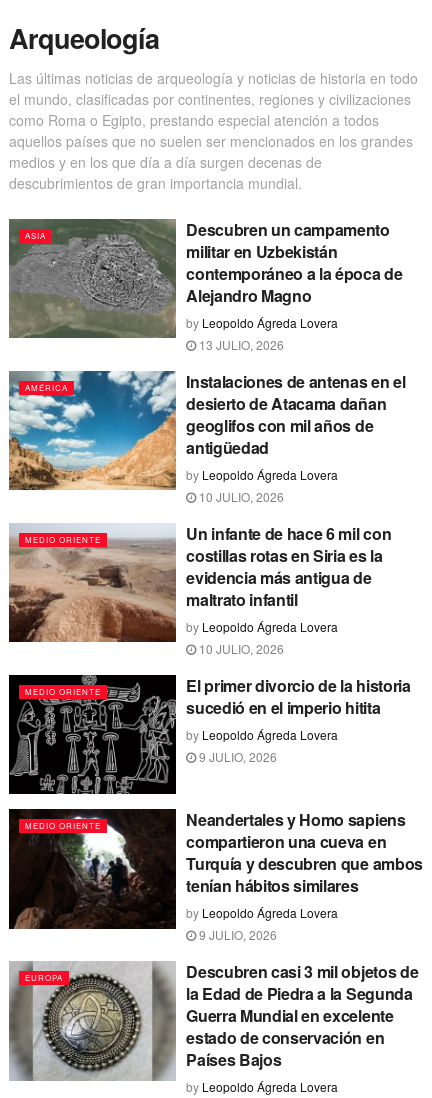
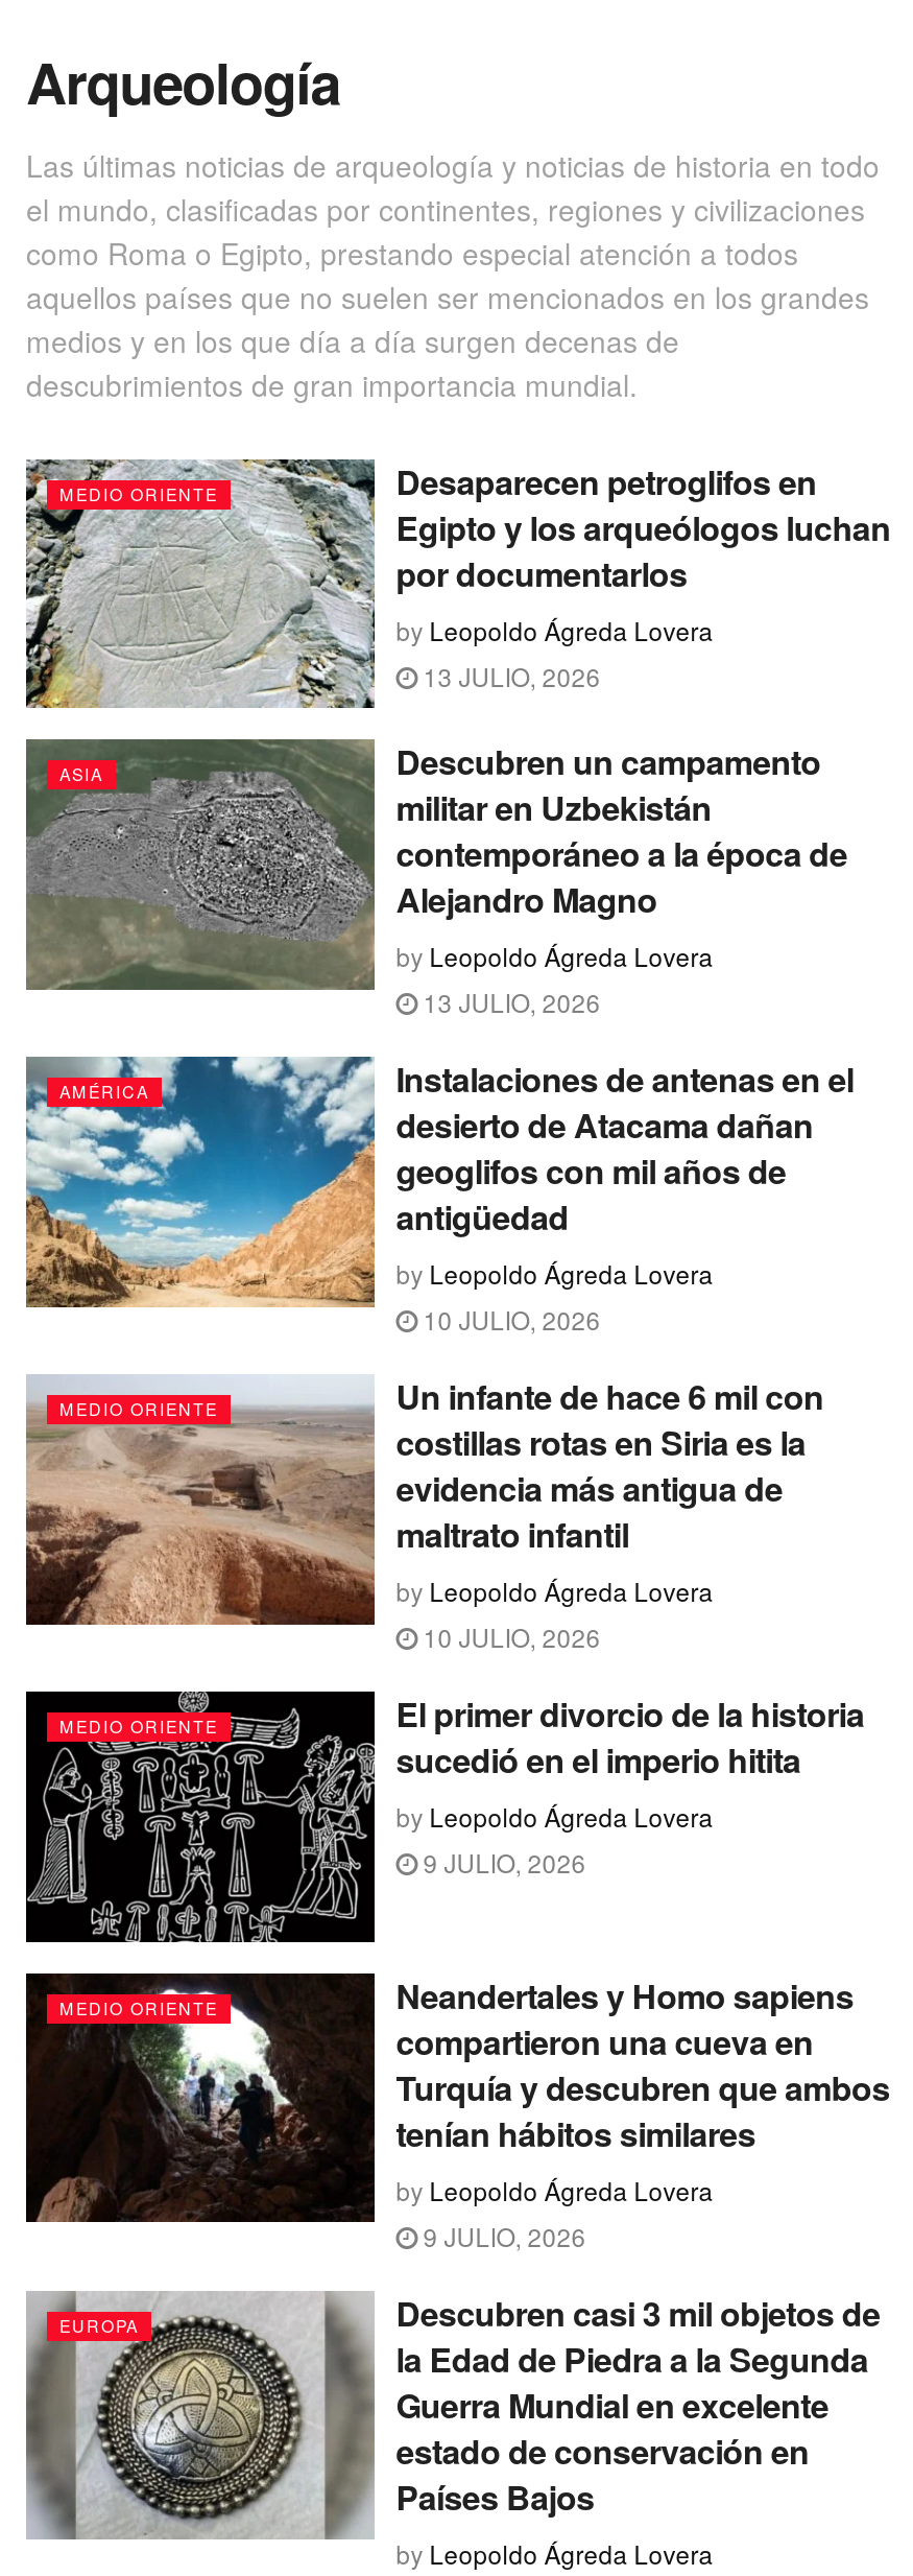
none -> [24,457,891,710] [image] | MEDIO ORIENTE | Desaparecen petroglifos en | Egipto y los arqueólogos luchan | por documentarlos | by Leopoldo Ágreda Lovera | 13 JULIO, 2026

